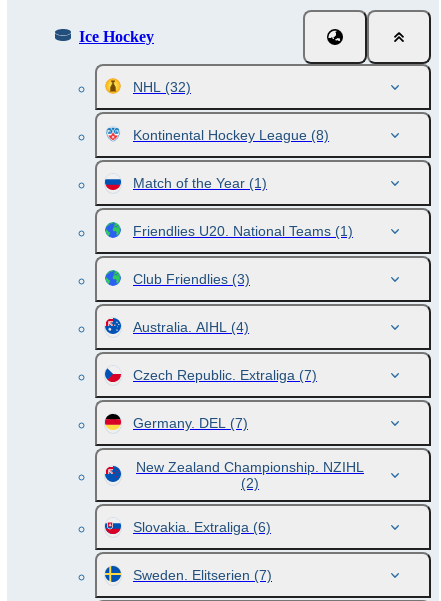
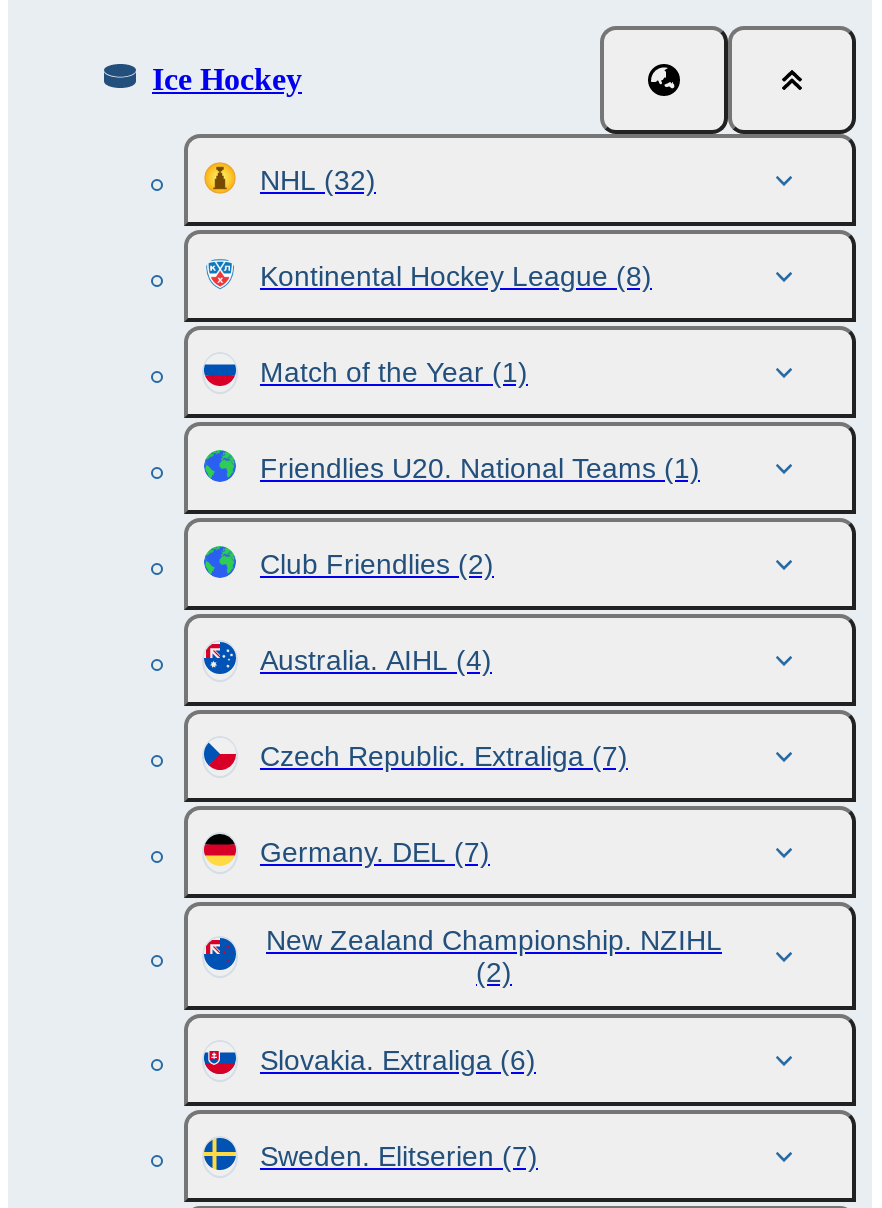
[133,271,250,287] Club Friendlies (3) -> [260,548,494,580] Club Friendlies (2)

